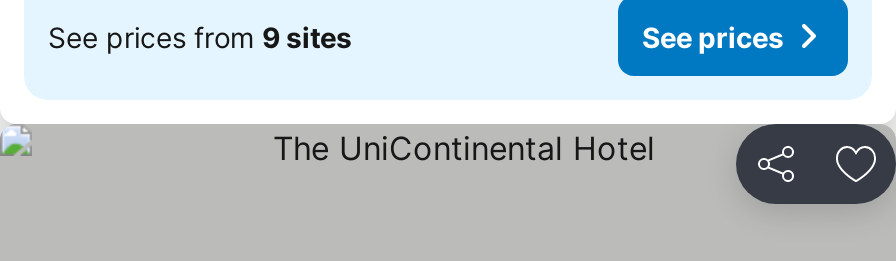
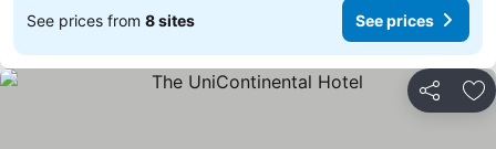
[48,19,352,53] See prices from 9 sites -> [27,10,195,29] See prices from 8 sites

